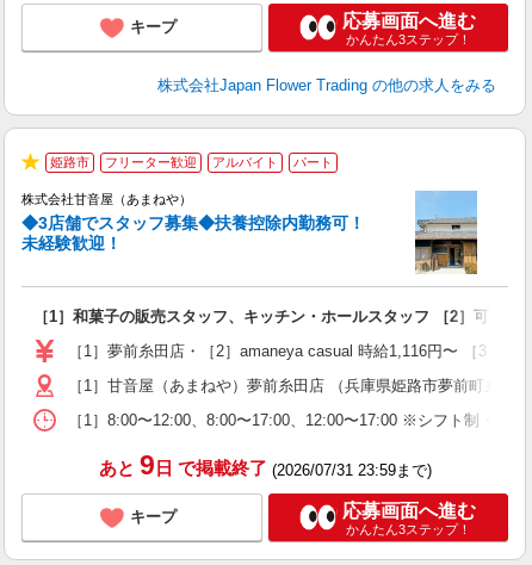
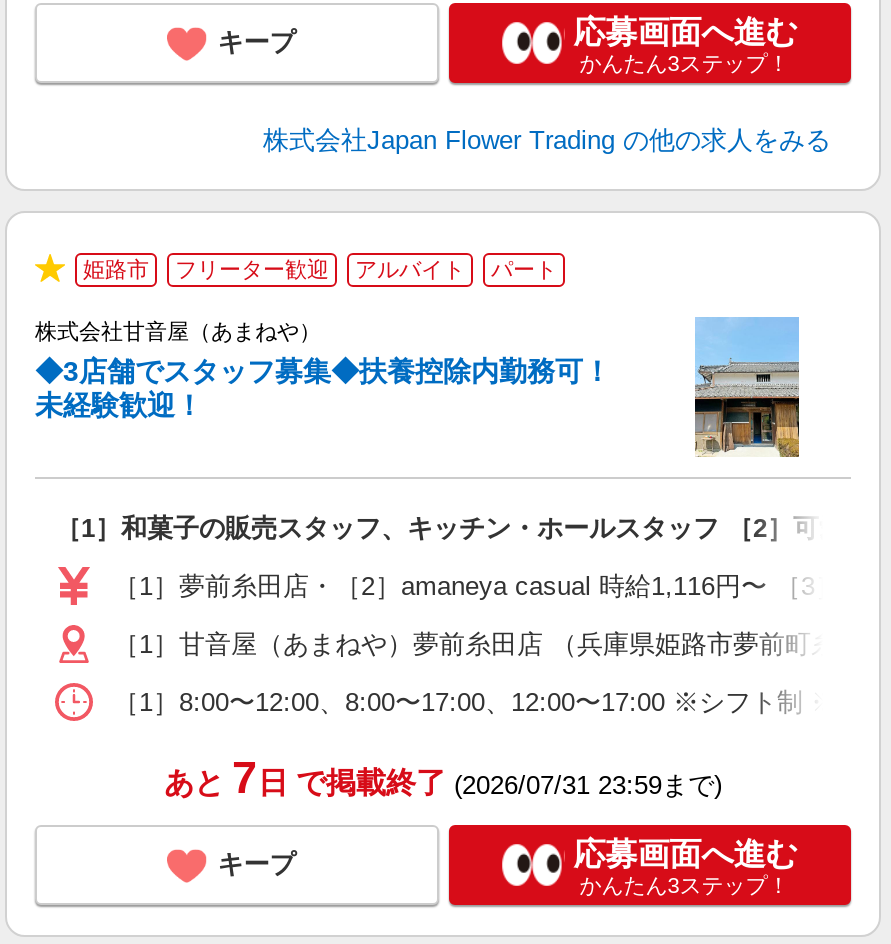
[98,451,431,481] あと 9日 で掲載終了(2026/07/31 23:59まで) -> [164,753,722,803] あと 7日 で掲載終了(2026/07/31 23:59まで)

